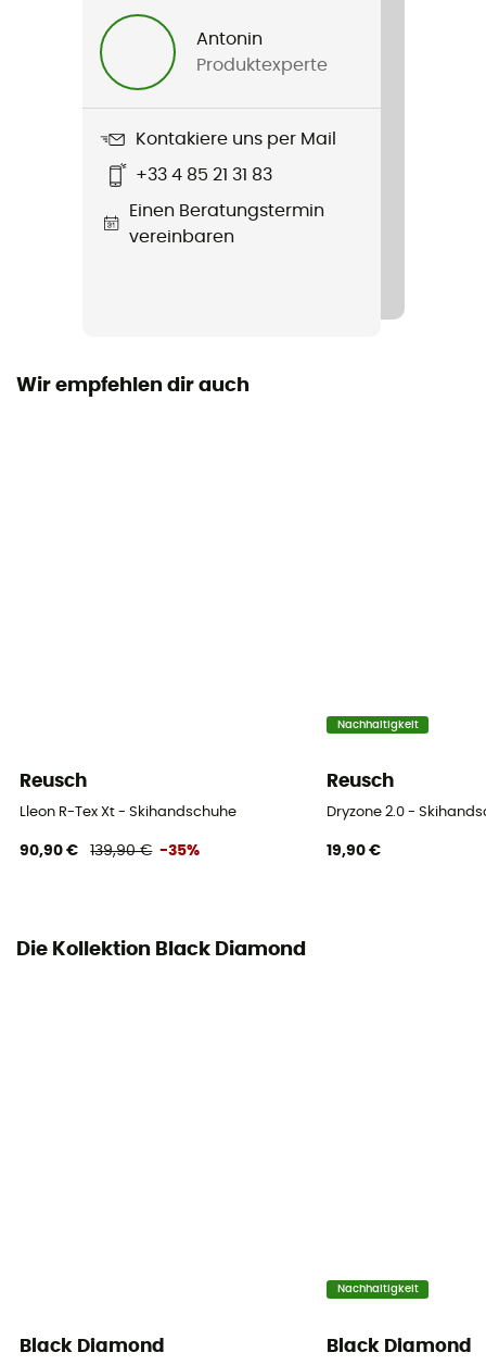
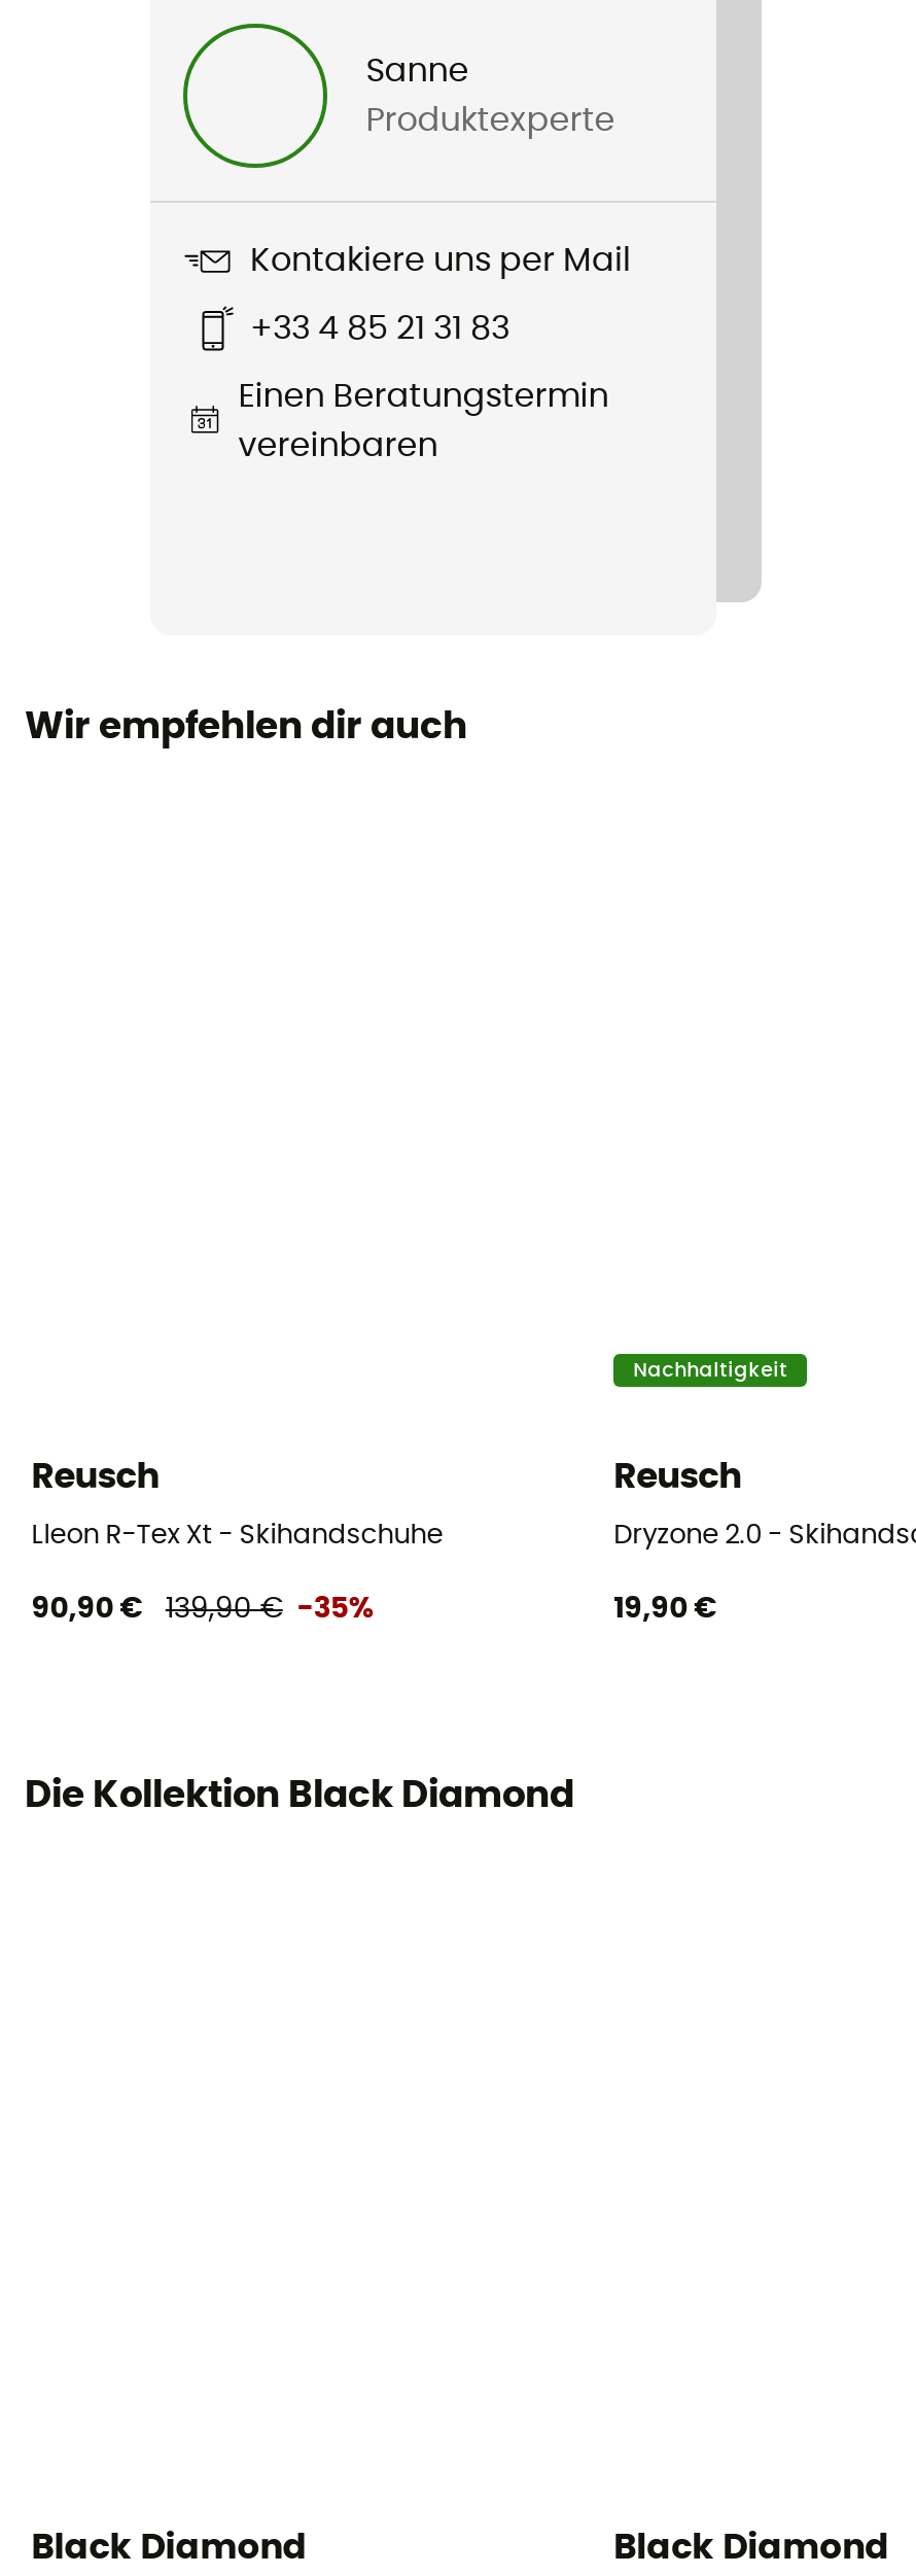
[196,30,262,47] Antonin -> [366,54,469,87] Sanne
[337,1284,418,1295] Nachhaltigkeit -> none

